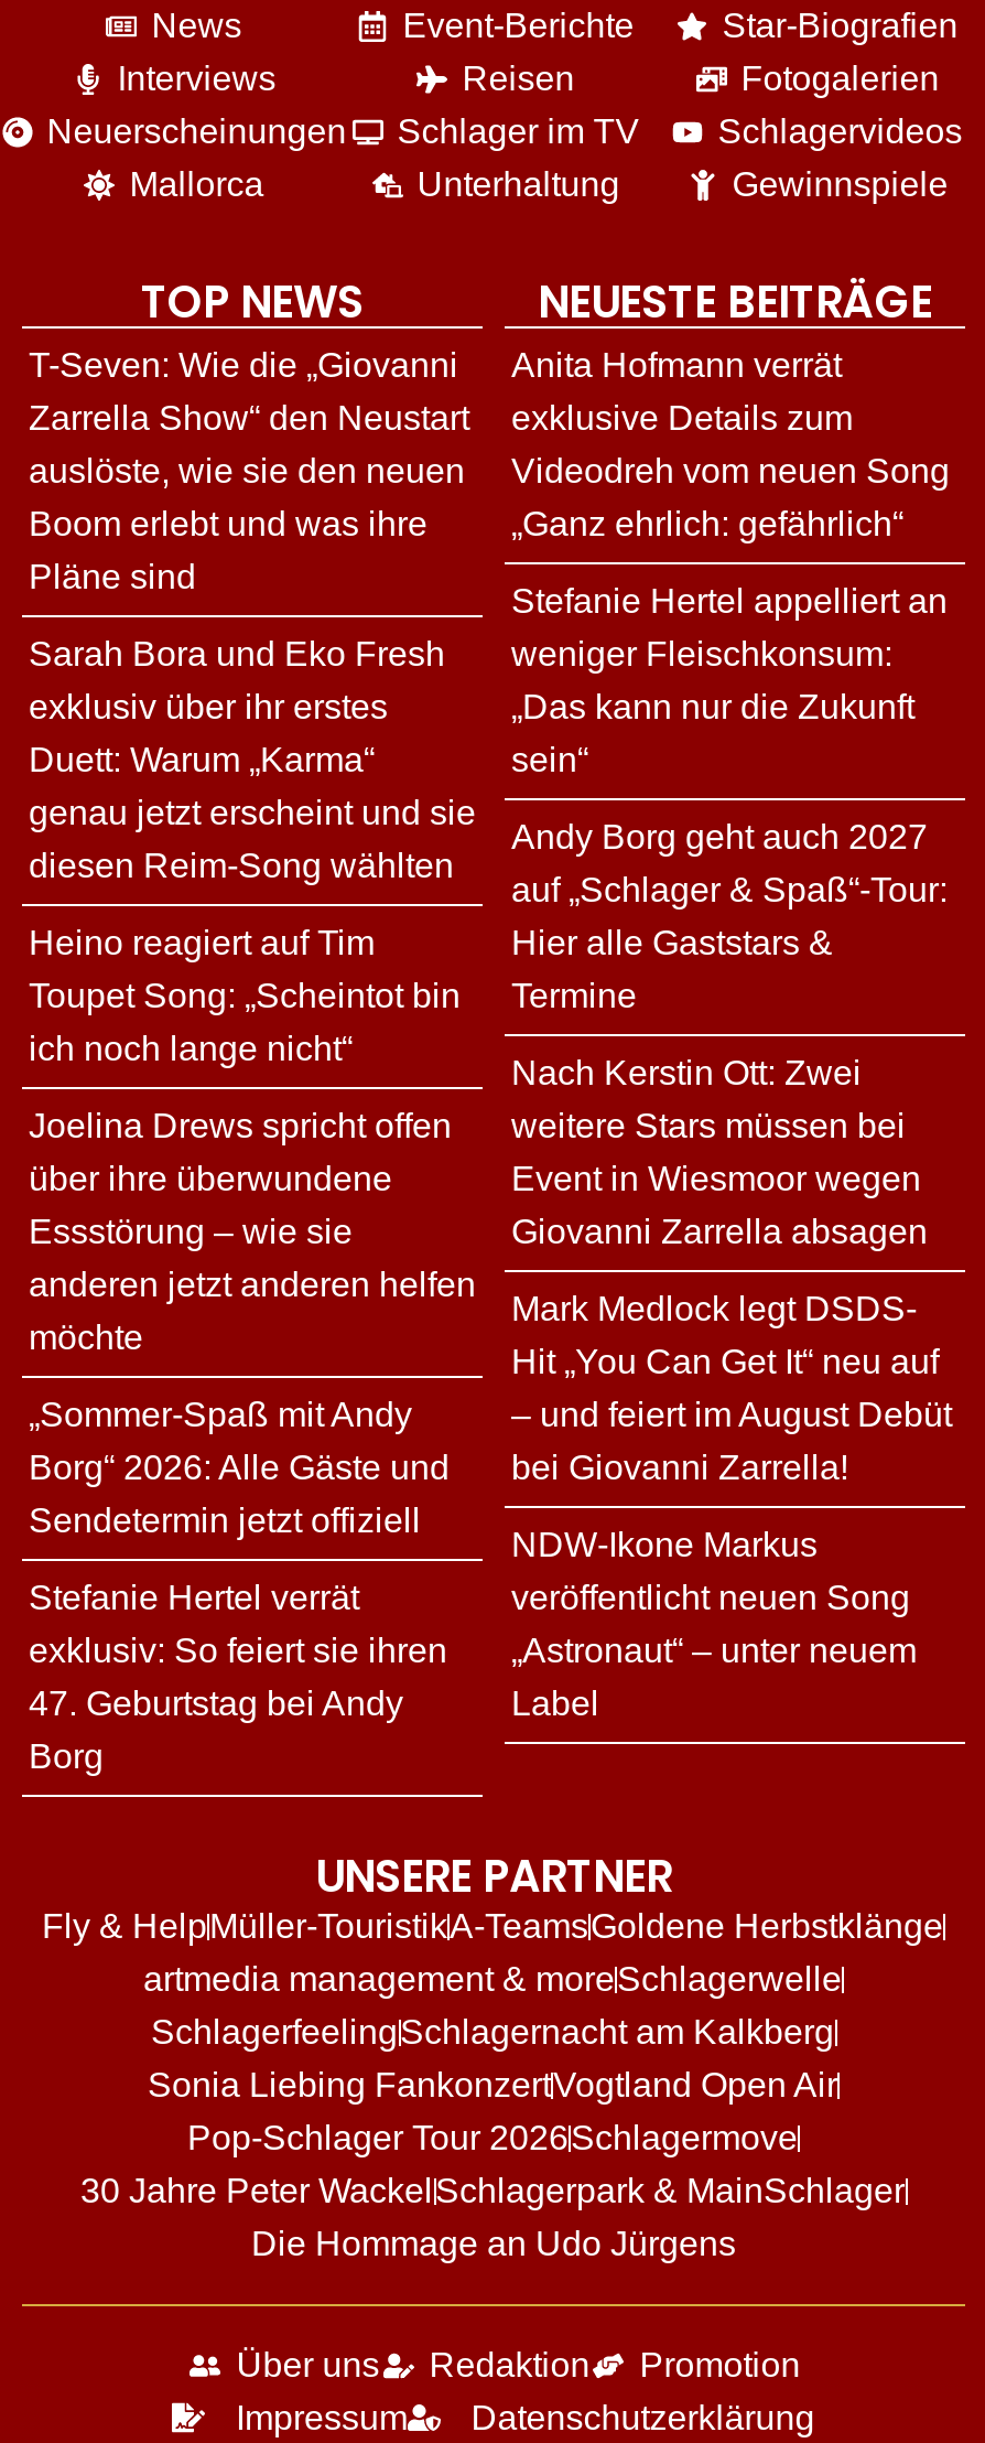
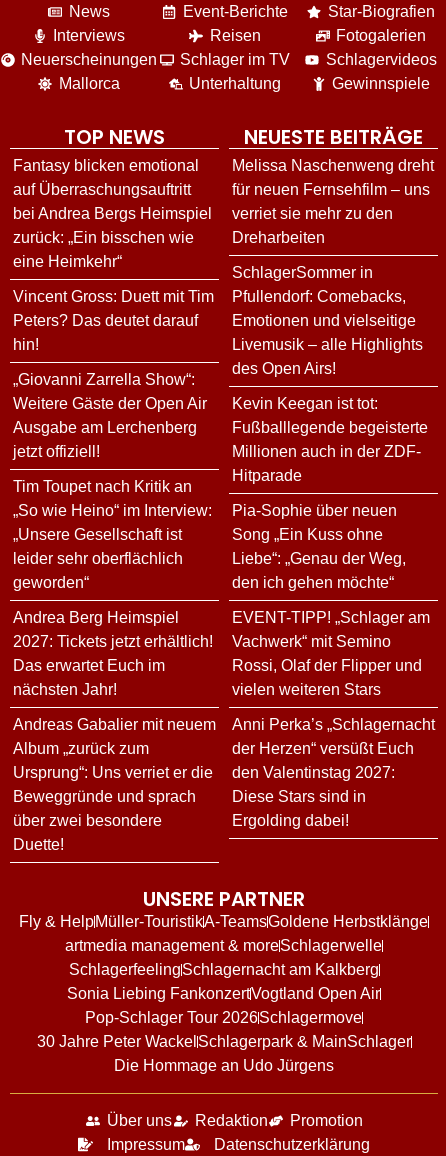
[29,346,469,595] T-Seven: Wie die „Giovanni | Zarrella Show“ den Neustart | auslöste, wie sie den neuen | Boom erlebt und was ihre | Pläne sind -> [13,157,212,270] Fantasy blicken emotional | auf Überraschungsauftritt | bei Andrea Bergs Heimspiel | zurück: „Ein bisschen wie | eine Heimkehr“
[511,346,950,542] Anita Hofmann verrät | exklusive Details zum | Videodreh vom neuen Song | „Ganz ehrlich: gefährlich“ -> [232,157,434,246] Melissa Naschenweng dreht | für neuen Fernsehfilm – uns | verriet sie mehr zu den | Dreharbeiten
[511,582,948,778] Stefanie Hertel appelliert an | weniger Fleischkonsum: | „Das kann nur die Zukunft | sein“ -> [232,264,423,377] SchlagerSommer in | Pfullendorf: Comebacks, | Emotionen und vielseitige | Livemusik – alle Highlights | des Open Airs!
[29,635,476,884] Sarah Bora und Eko Fresh | exklusiv über ihr erstes | Duett: Warum „Karma“ | genau jetzt erscheint und sie | diesen Reim-Song wählten -> [13,288,214,353] Vincent Gross: Duett mit Tim | Peters? Das deutet darauf | hin!
[511,818,948,1014] Andy Borg geht auch 2027 | auf „Schlager & Spaß“-Tour: | Hier alle Gaststars & | Termine -> [232,395,428,484] Kevin Keegan ist tot: | Fußballlegende begeisterte | Millionen auch in der ZDF- | Hitparade
[29,923,461,1067] Heino reagiert auf Tim | Toupet Song: „Scheintot bin | ich noch lange nicht“ -> [13,371,207,460] „Giovanni Zarrella Show“: | Weitere Gäste der Open Air | Ausgabe am Lerchenberg | jetzt offiziell!
[511,1053,928,1250] Nach Kerstin Ott: Zwei | weitere Stars müssen bei | Event in Wiesmoor wegen | Giovanni Zarrella absagen -> [232,502,406,591] Pia-Sophie über neuen | Song „Ein Kuss ohne | Liebe“: „Genau der Weg, | den ich gehen möchte“
[29,1106,476,1356] Joelina Drews spricht offen | über ihre überwundene | Essstörung – wie sie | anderen jetzt anderen helfen | möchte -> [13,478,212,591] Tim Toupet nach Kritik an | „So wie Heino“ im Interview: | „Unsere Gesellschaft ist | leider sehr oberflächlich | geworden“
[511,1289,952,1486] Mark Medlock legt DSDS- | Hit „You Can Get It“ neu auf | – und feiert im August Debüt | bei Giovanni Zarrella! -> [232,609,430,698] EVENT-TIPP! „Schlager am | Vachwerk“ mit Semino | Rossi, Olaf der Flipper und | vielen weiteren Stars
[29,1395,450,1539] „Sommer-Spaß mit Andy | Borg“ 2026: Alle Gäste und | Sendetermin jetzt offiziell -> [13,609,213,698] Andrea Berg Heimspiel | 2027: Tickets jetzt erhältlich! | Das erwartet Euch im | nächsten Jahr!
[511,1525,917,1722] NDW-Ikone Markus | veröffentlicht neuen Song | „Astronaut“ – unter neuem | Label -> [232,716,435,829] Anni Perka’s „Schlagernacht | der Herzen“ versüßt Euch | den Valentinstag 2027: | Diese Stars sind in | Ergolding dabei!
[29,1578,447,1774] Stefanie Hertel verrät | exklusiv: So feiert sie ihren | 47. Geburtstag bei Andy | Borg -> [13,716,216,853] Andreas Gabalier mit neuem | Album „zurück zum | Ursprung“: Uns verriet er die | Beweggründe und sprach | über zwei besondere | Duette!

